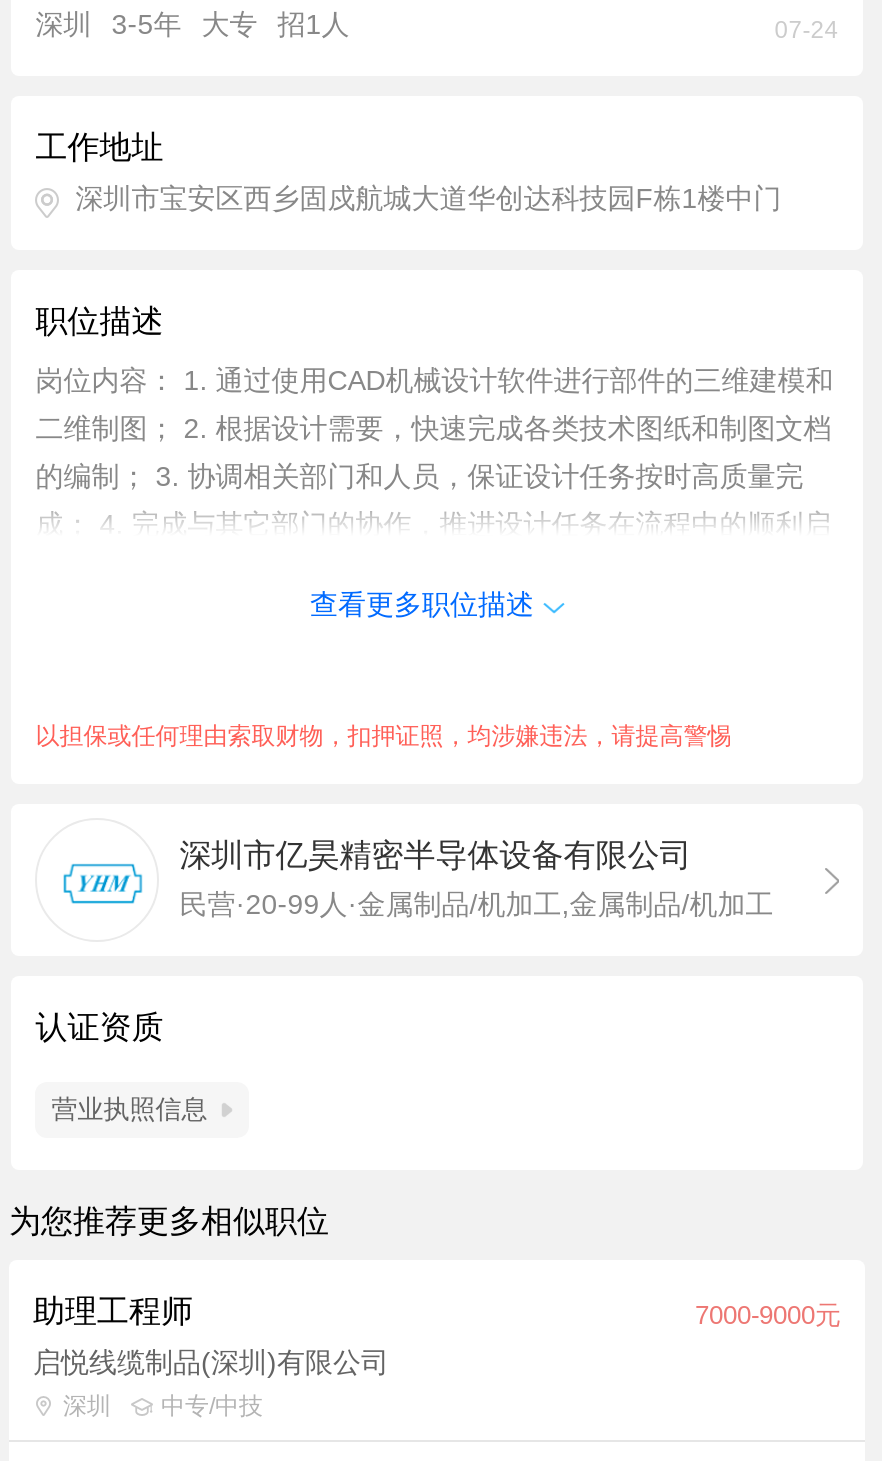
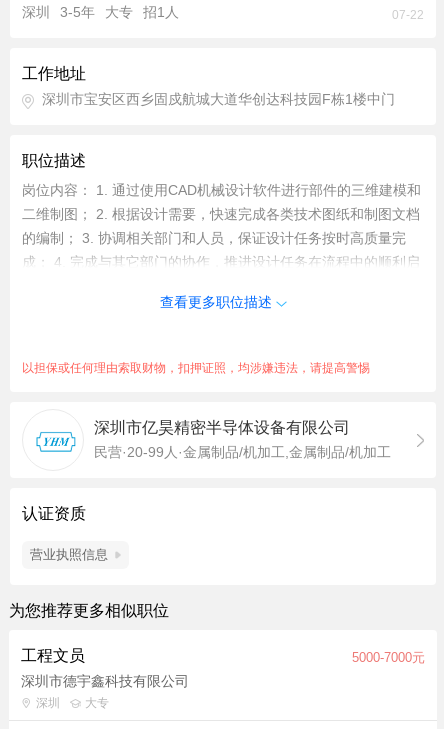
[775,16,839,44] 07-24 -> [392,8,424,22] 07-22
[33,1294,841,1330] 助理工程师 | 7000-9000元 -> [21,647,425,665] 工程文员 | 5000-7000元
[33,1346,389,1378] 启悦线缆制品(深圳)有限公司 -> [21,673,189,689] 深圳市德宇鑫科技有限公司
[161,1392,263,1420] 中专/中技 -> [85,696,109,710] 大专

